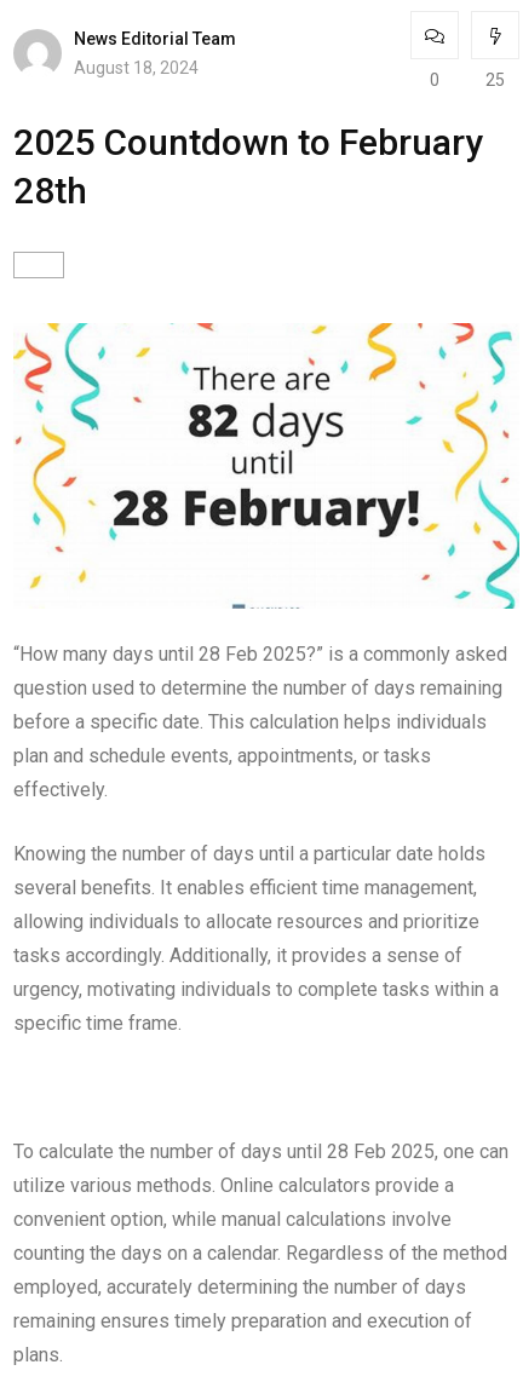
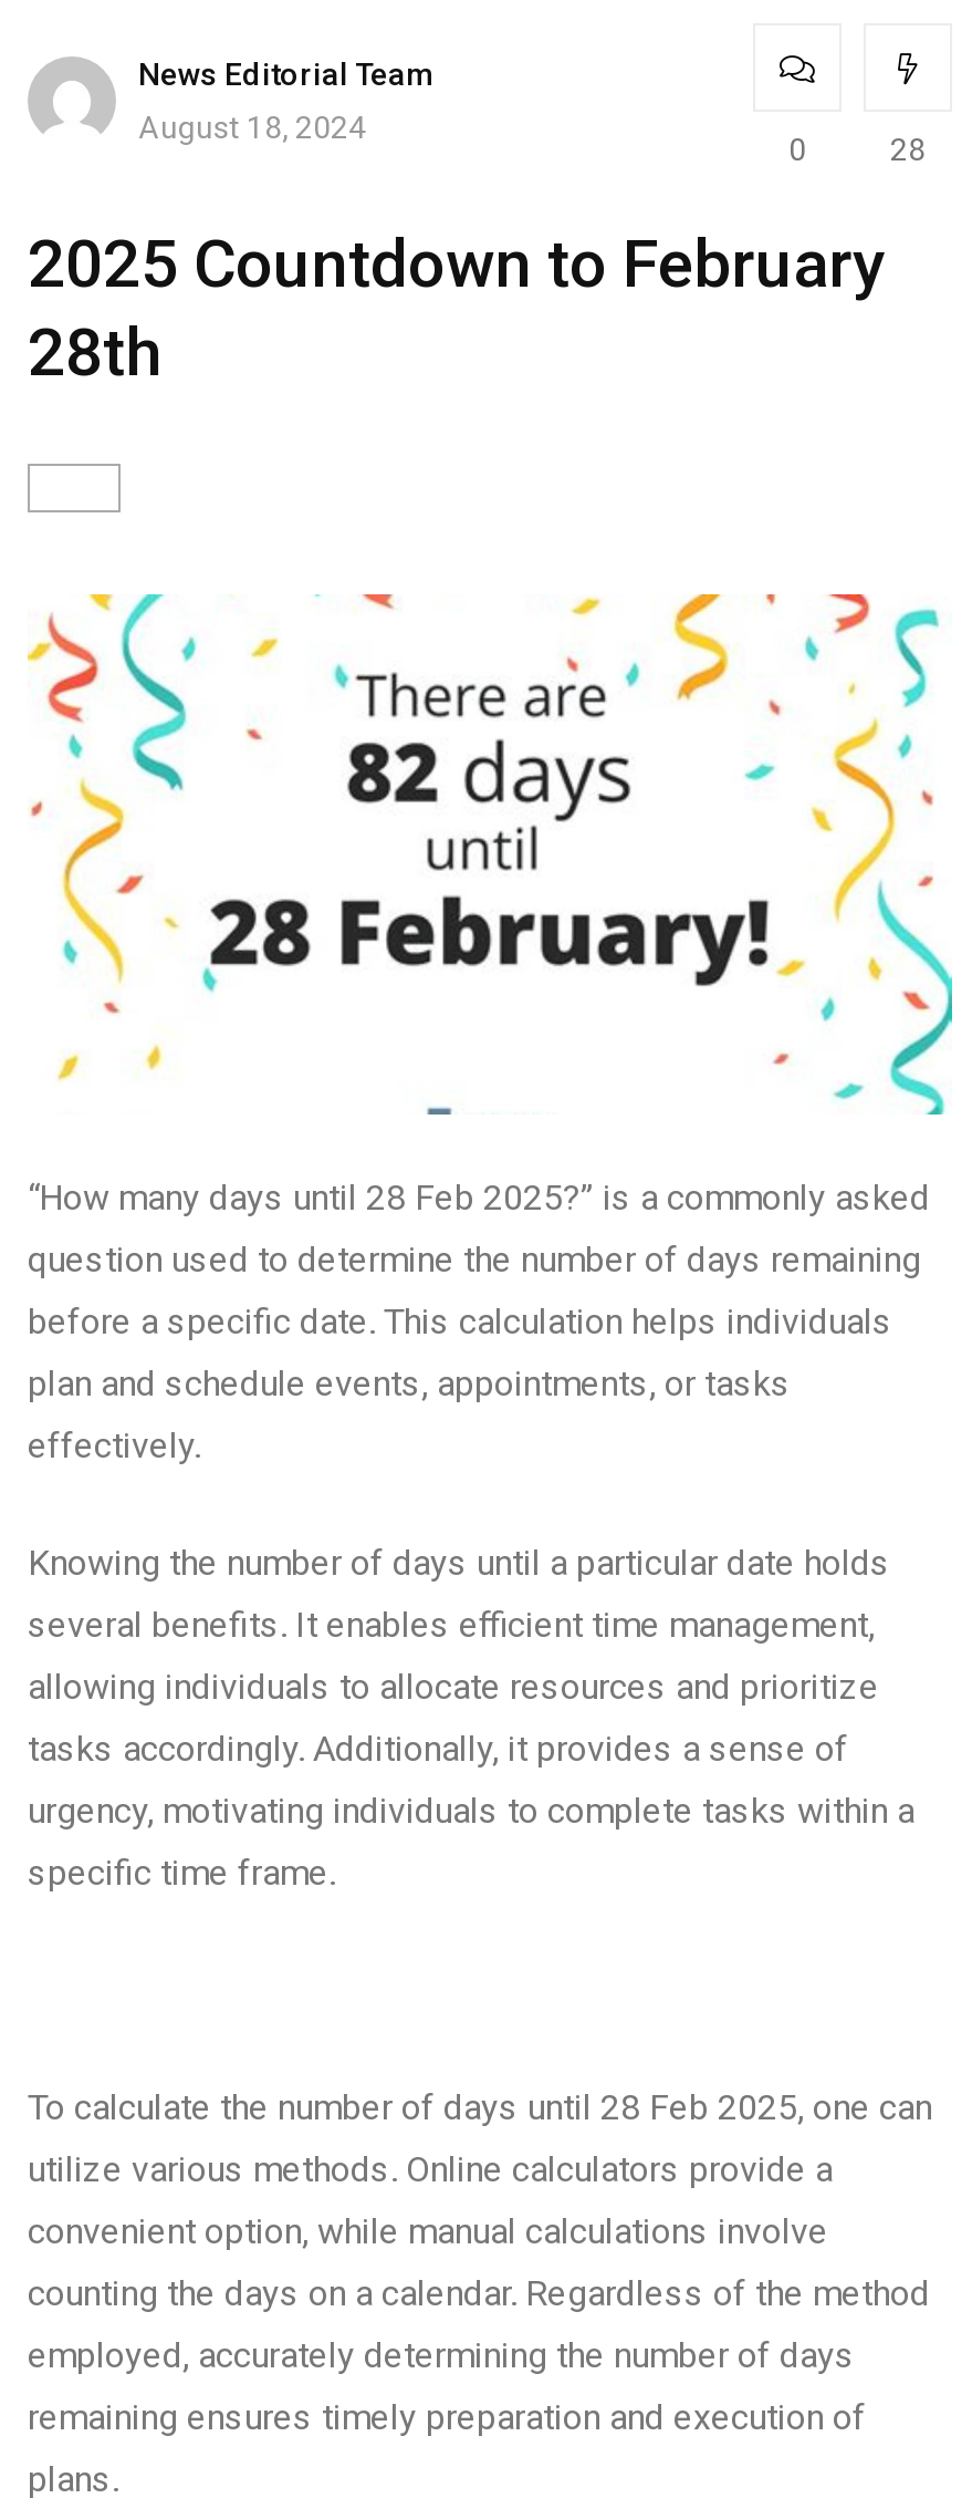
[485,70,505,90] 25 -> [890,132,926,167] 28

